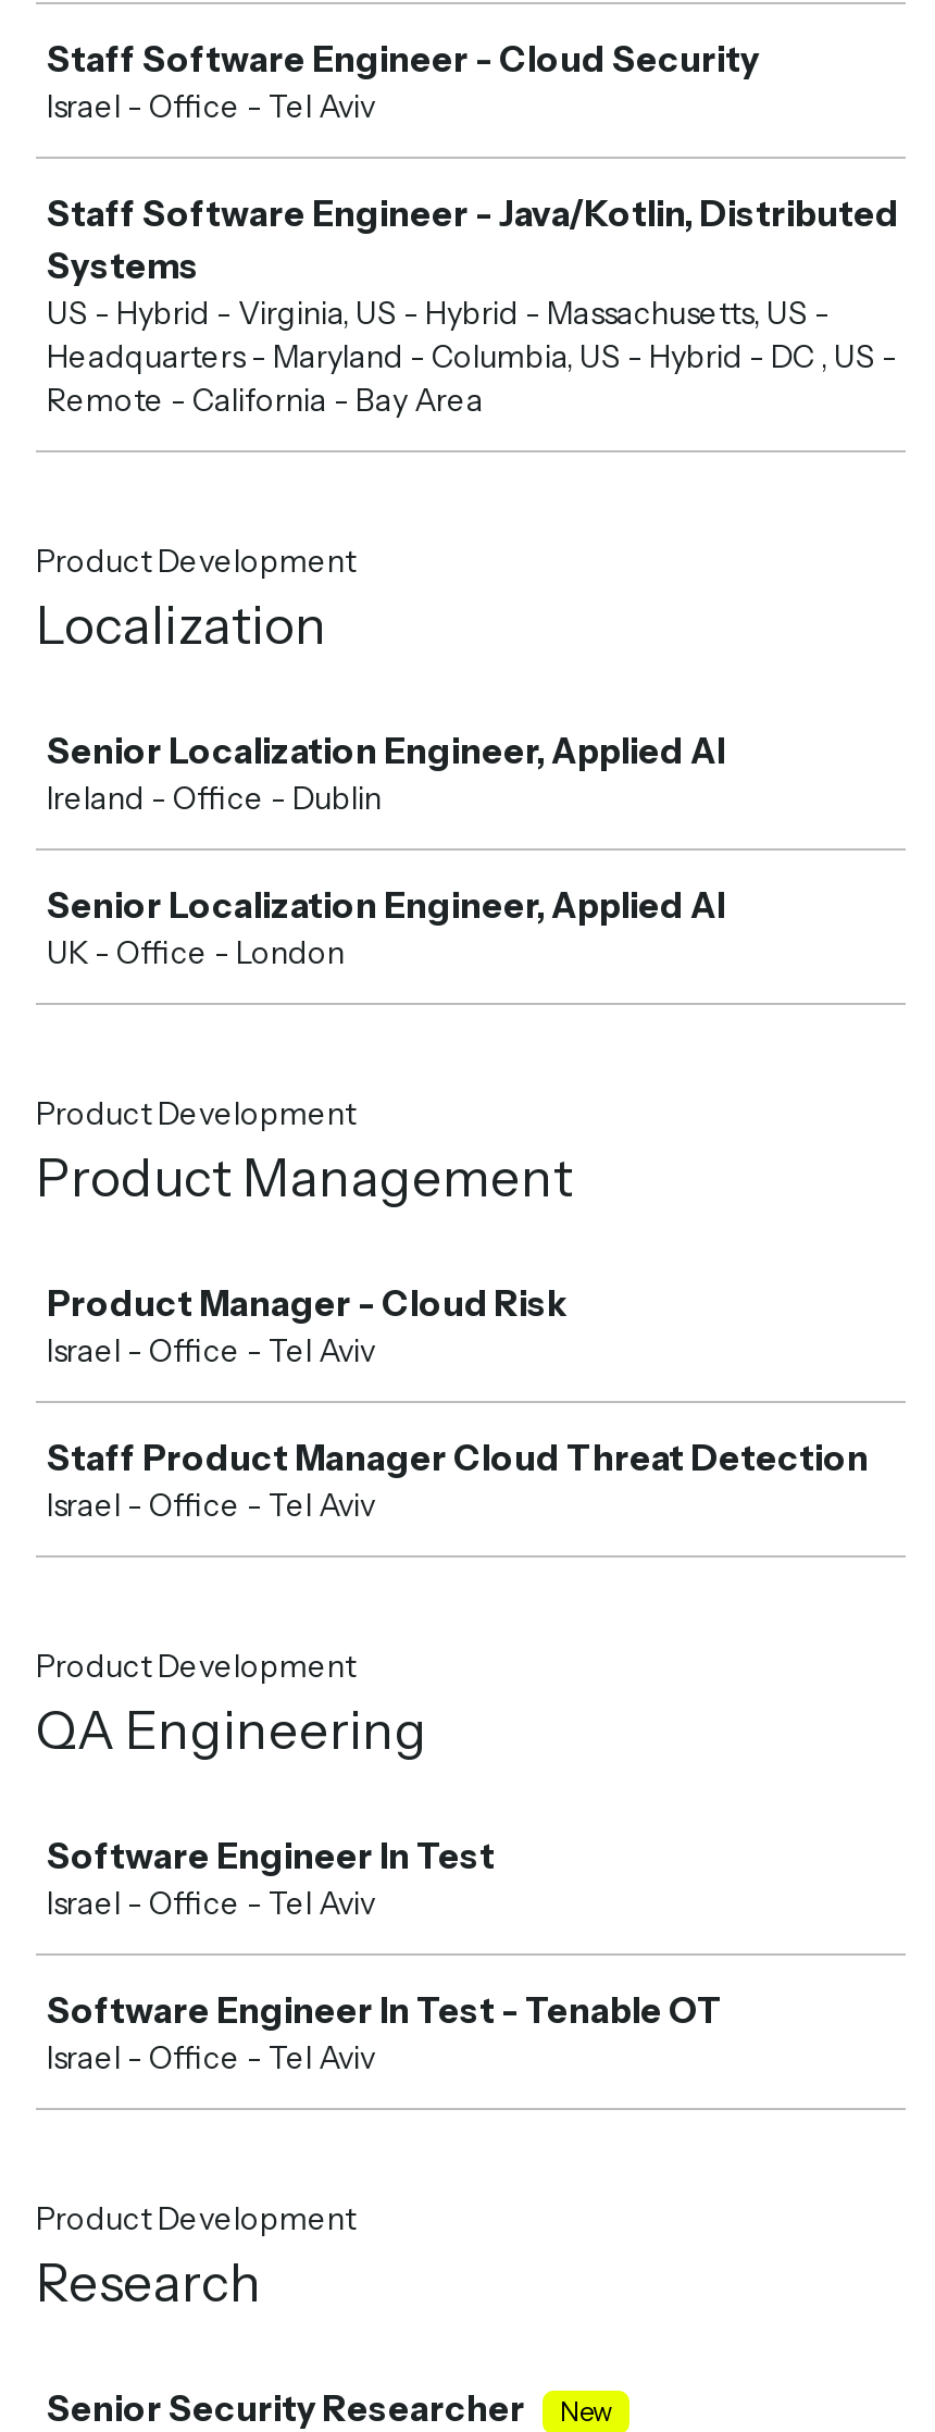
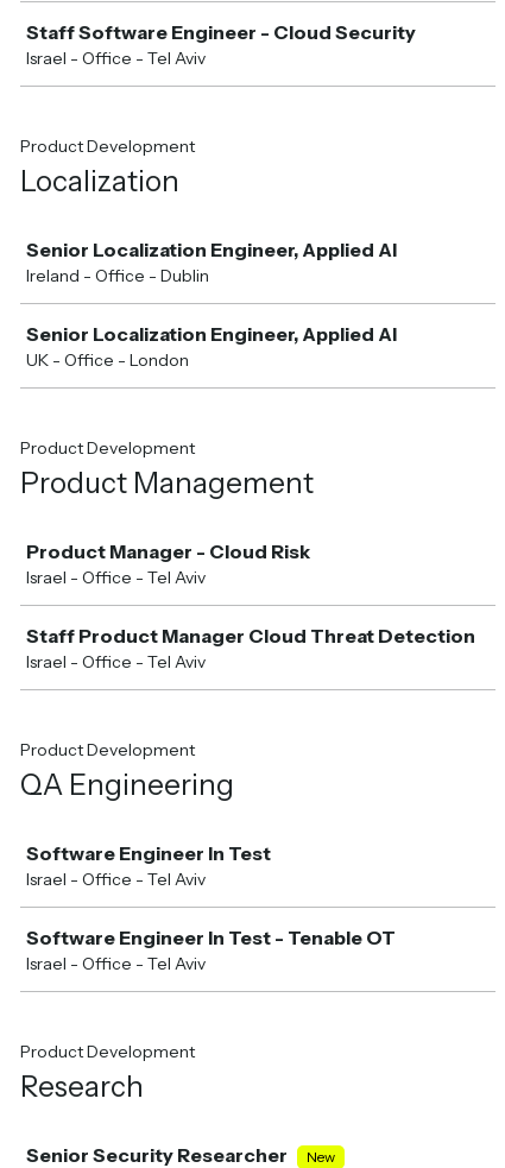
[47,191,899,420] Staff Software Engineer - Java/Kotlin, Distributed | Systems | US - Hybrid - Virginia, US - Hybrid - Massachusetts, US - | Headquarters - Maryland - Columbia, US - Hybrid - DC , US - | Remote - California - Bay Area -> none

